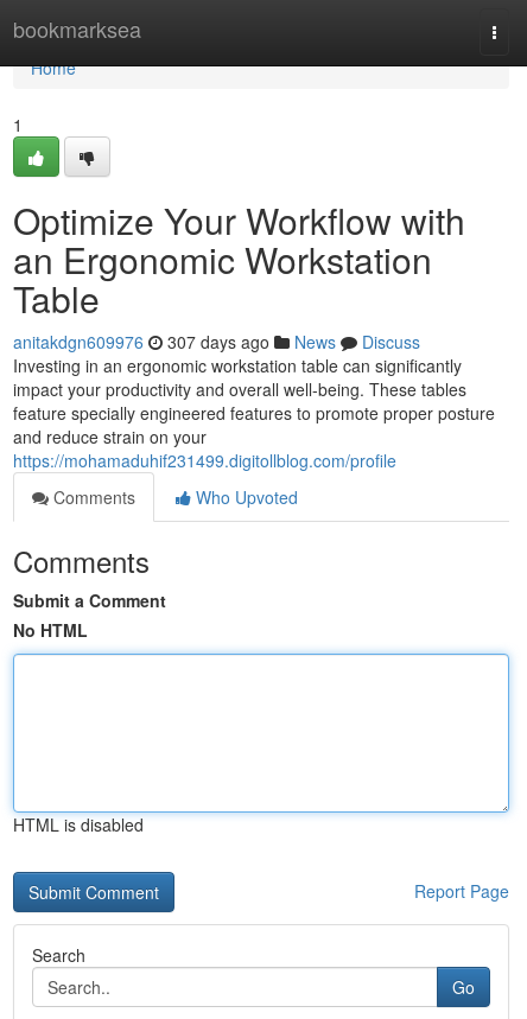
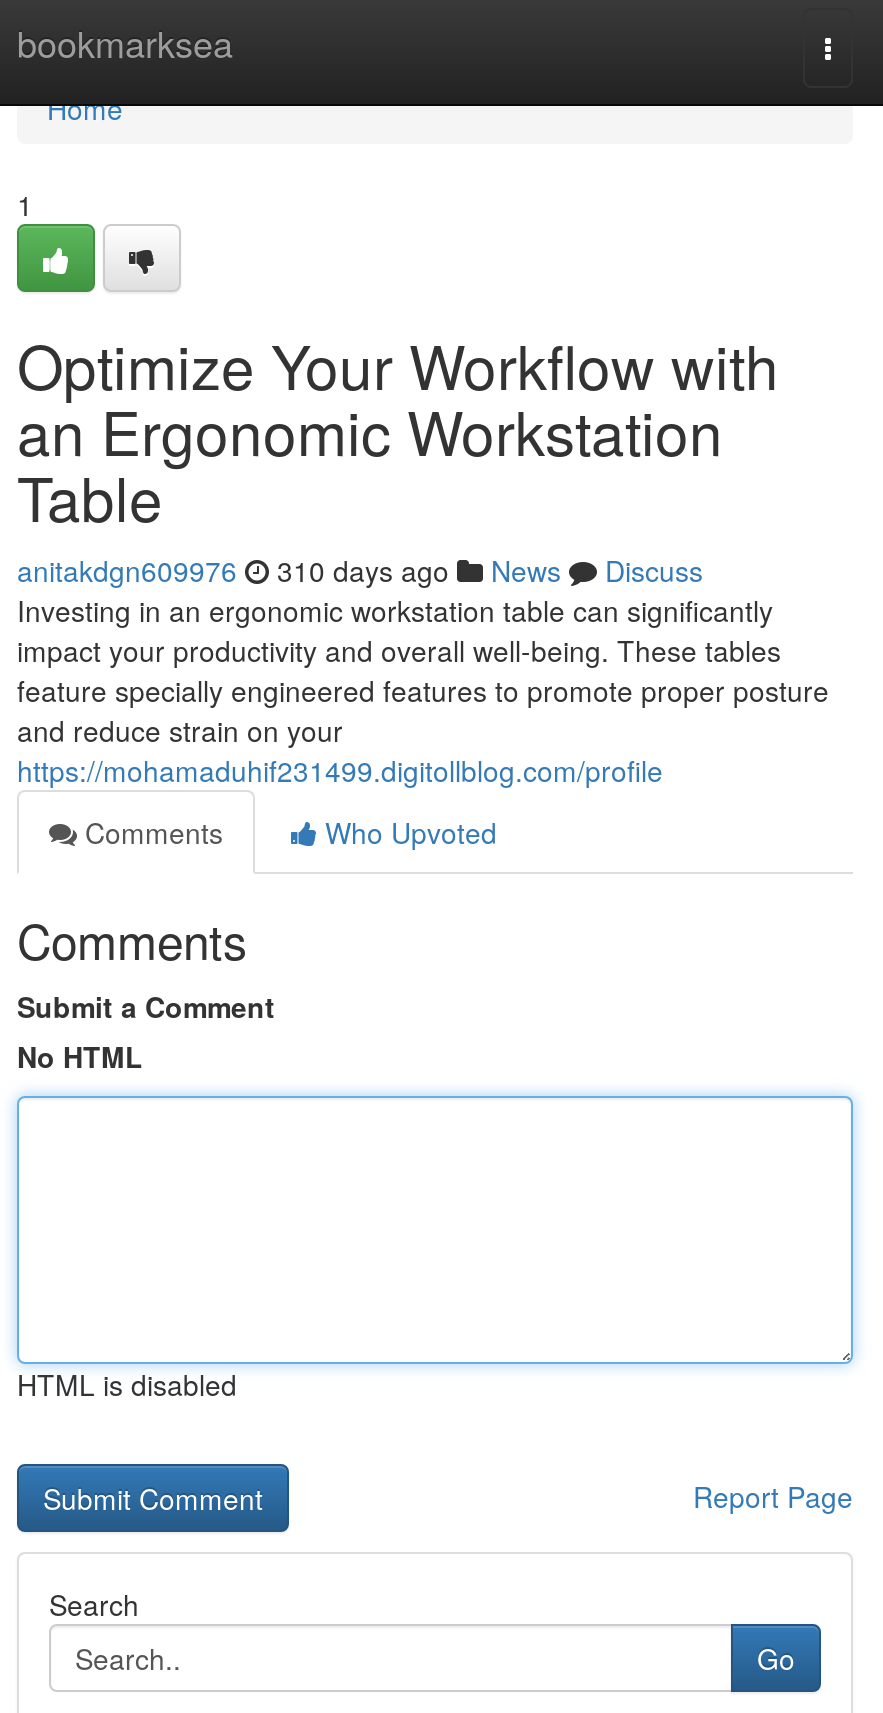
[13,330,420,354] anitakdgn609976 307 days ago News Discuss -> [17,550,703,590] anitakdgn609976 310 days ago News Discuss

